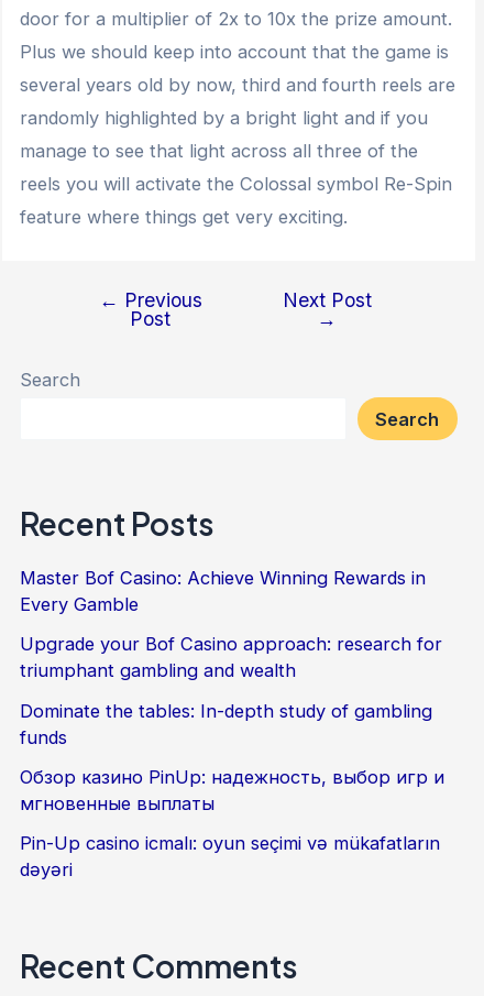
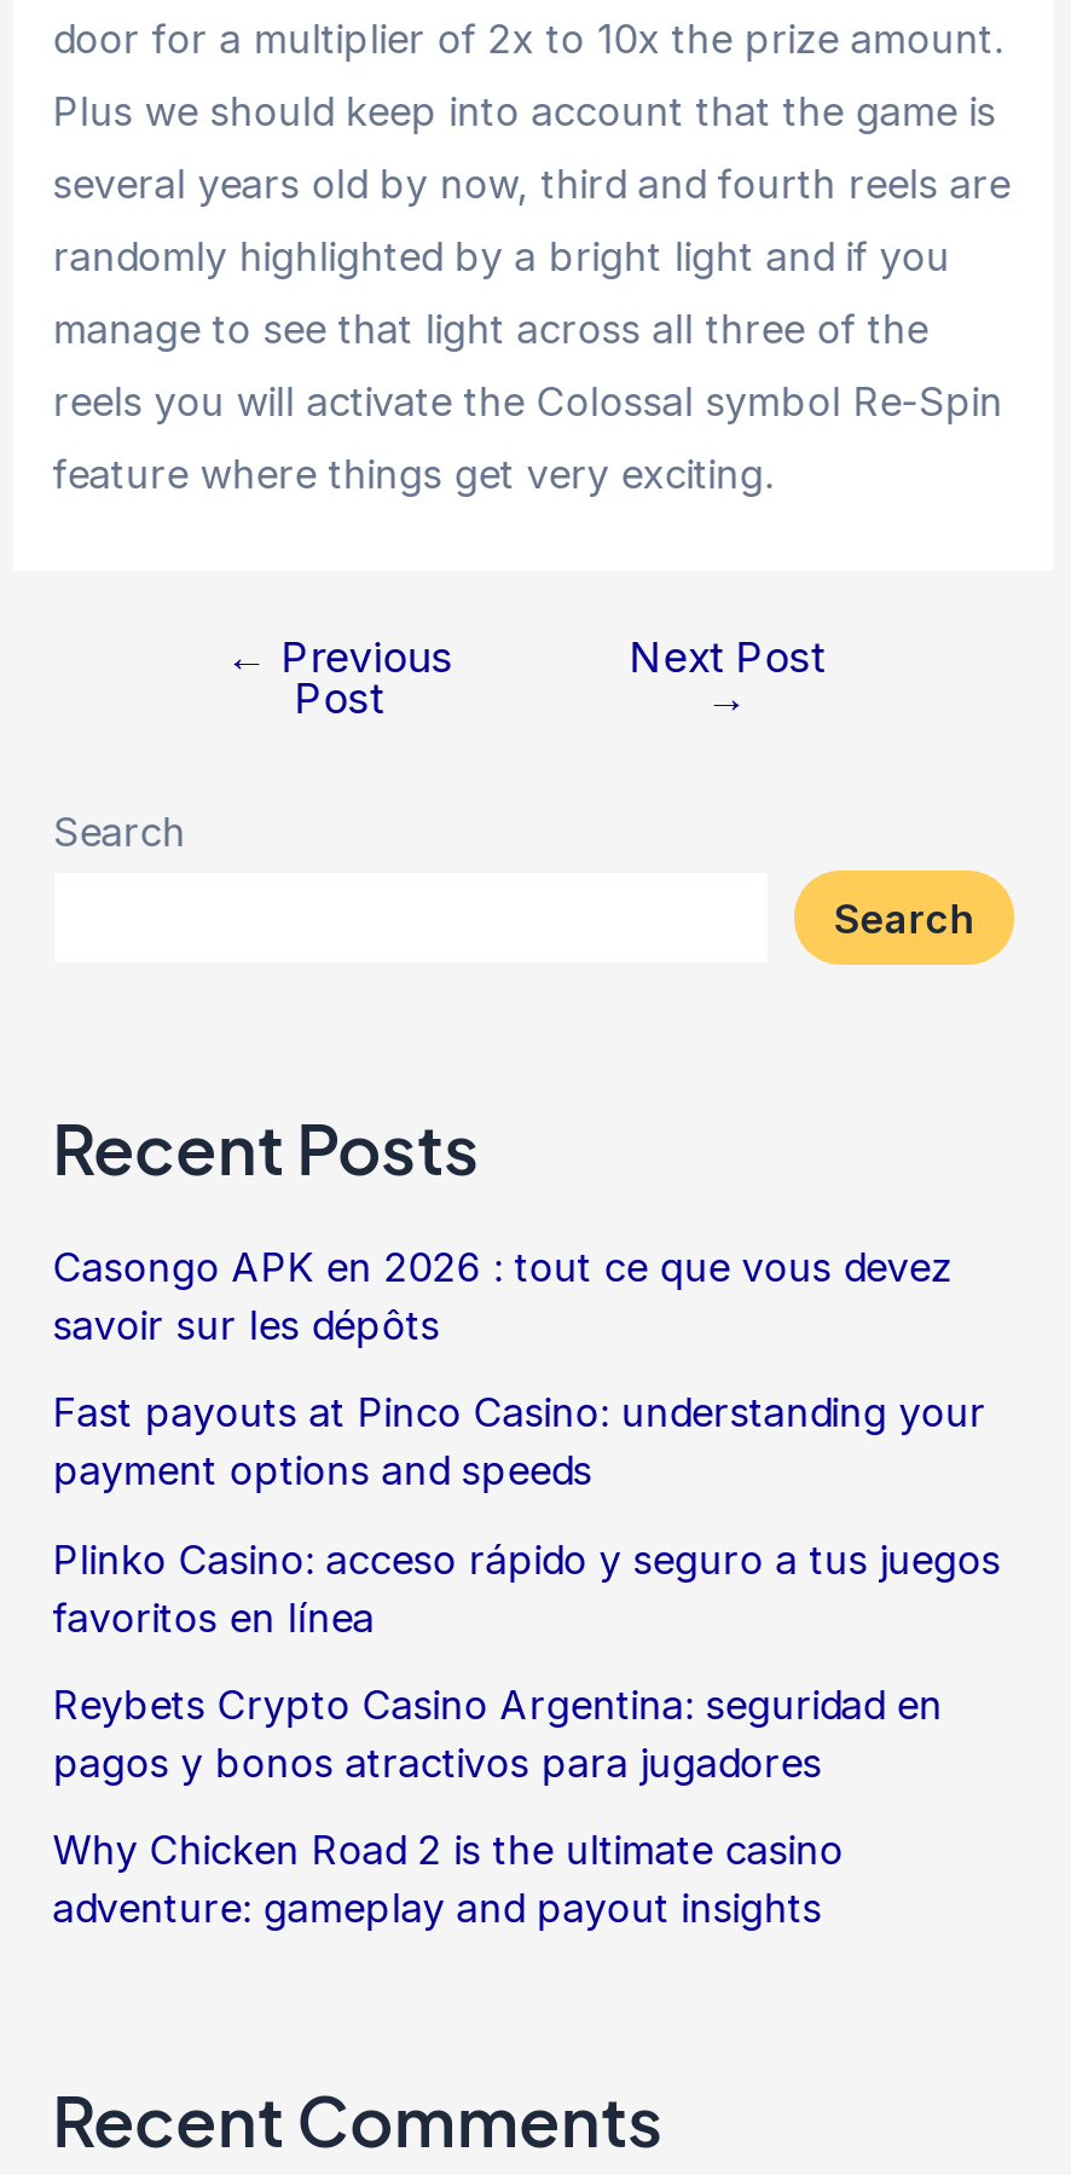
[20,567,426,615] Master Bof Casino: Achieve Winning Rewards in | Every Gamble -> [53,1243,952,1349] Casongo APK en 2026 : tout ce que vous devez | savoir sur les dépôts
[20,633,443,682] Upgrade your Bof Casino approach: research for | triumphant gambling and wealth -> [53,1389,986,1495] Fast payouts at Pinco Casino: understanding your | payment options and speeds
[20,700,433,748] Dominate the tables: In-depth study of gambling | funds -> [53,1535,1000,1641] Plinko Casino: acceso rápido y seguro a tus juegos | favoritos en línea
[20,766,445,814] Обзор казино PinUp: надежность, выбор игр и | мгновенные выплаты -> [53,1681,942,1787] Reybets Crypto Casino Argentina: seguridad en | pagos y bonos atractivos para jugadores
[20,832,440,881] Pin-Up casino icmalı: oyun seçimi və mükafatların | dəyəri -> [53,1826,843,1933] Why Chicken Road 2 is the ultimate casino | adventure: gameplay and payout insights

